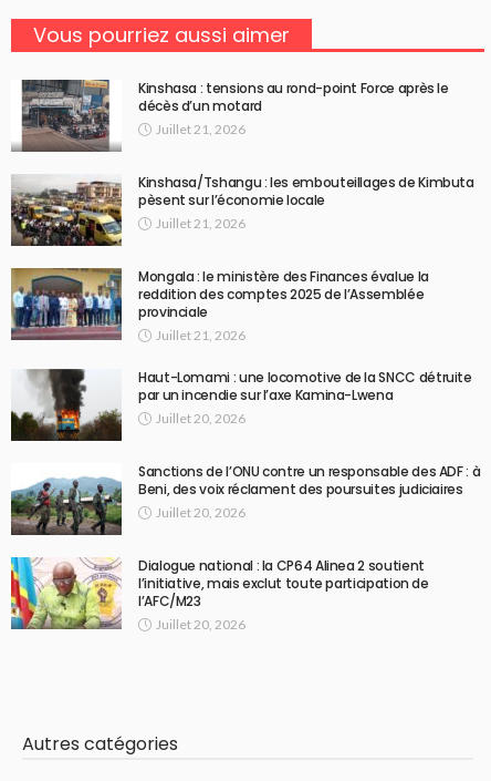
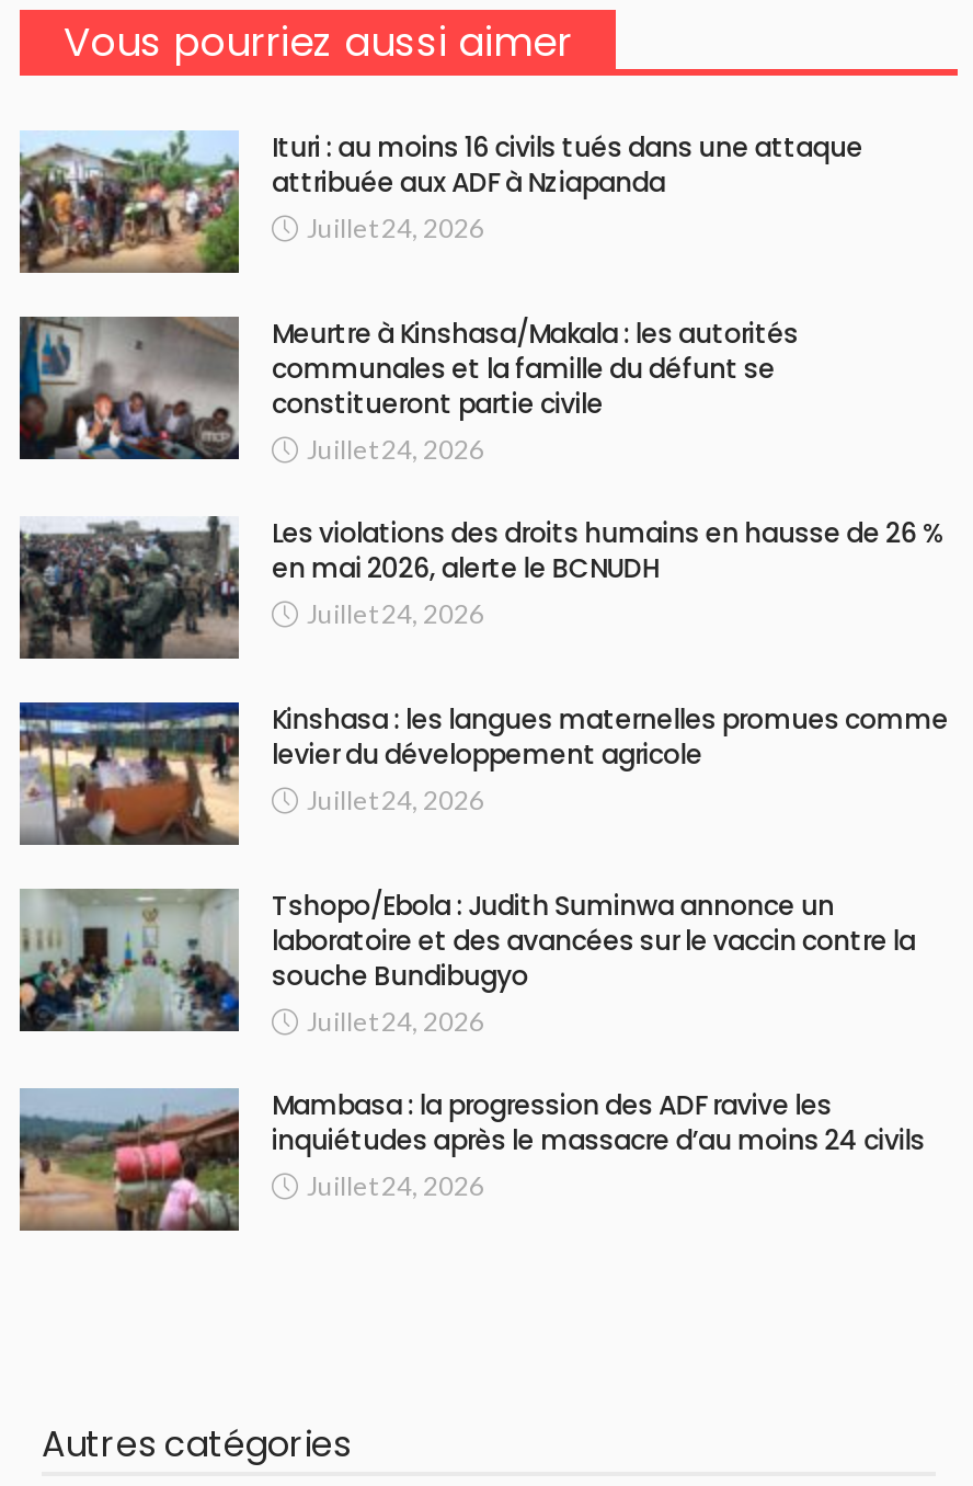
[11,79,449,152] [image] | Kinshasa : tensions au rond-point Force après le | décès d’un motard | Juillet 21, 2026 -> [18,128,863,273] [image] | Ituri : au moins 16 civils tués dans une attaque | attribuée aux ADF à Nziapanda | Juillet 24, 2026
[10,173,474,247] [image] | Kinshasa/Tshangu : les embouteillages de Kimbuta | pèsent sur l’économie locale | Juillet 21, 2026 -> [18,315,798,466] [image] | Meurtre à Kinshasa/Makala : les autorités | communales et la famille du défunt se | constitueront partie civile | Juillet 24, 2026
[10,267,429,347] [image] | Mongala : le ministère des Finances évalue la | reddition des comptes 2025 de l’Assemblée | provinciale | Juillet 21, 2026 -> [18,503,944,661] [image] | Les violations des droits humains en hausse de 26 % | en mai 2026, alerte le BCNUDH | Juillet 24, 2026
[10,368,472,442] [image] | Haut-Lomami : une locomotive de la SNCC détruite | par un incendie sur l’axe Kamina-Lwena | Juillet 20, 2026 -> [18,700,948,847] [image] | Kinshasa : les langues maternelles promues comme | levier du développement agricole | Juillet 24, 2026
[10,462,480,534] [image] | Sanctions de l’ONU contre un responsable des ADF : à | Beni, des voix réclament des poursuites judiciaires | Juillet 20, 2026 -> [18,887,915,1038] [image] | Tshopo/Ebola : Judith Suminwa annonce un | laboratoire et des avancées sur le vaccin contre la | souche Bundibugyo | Juillet 24, 2026
[10,556,429,636] [image] | Dialogue national : la CP64 Alinea 2 soutient | l’initiative, mais exclut toute participation de | l’AFC/M23 | Juillet 20, 2026 -> [18,1075,925,1233] [image] | Mambasa : la progression des ADF ravive les | inquiétudes après le massacre d’au moins 24 civils | Juillet 24, 2026

